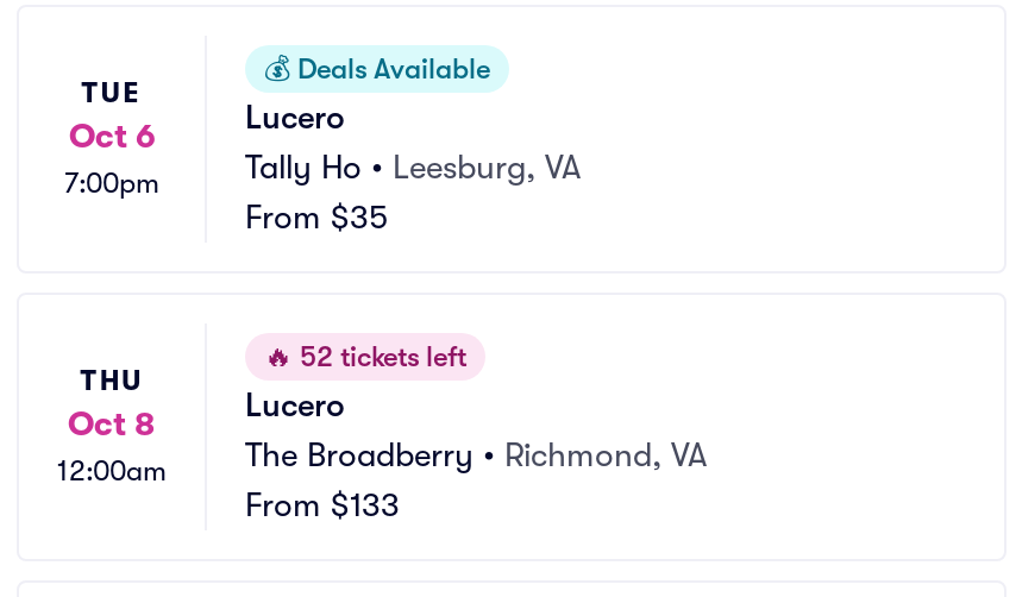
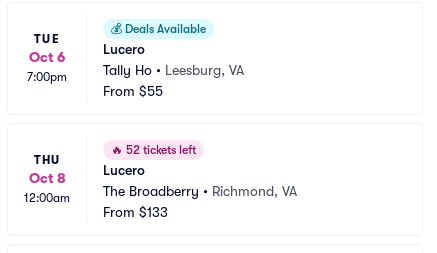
[245,197,388,235] From $35 -> [103,83,163,99] From $55

